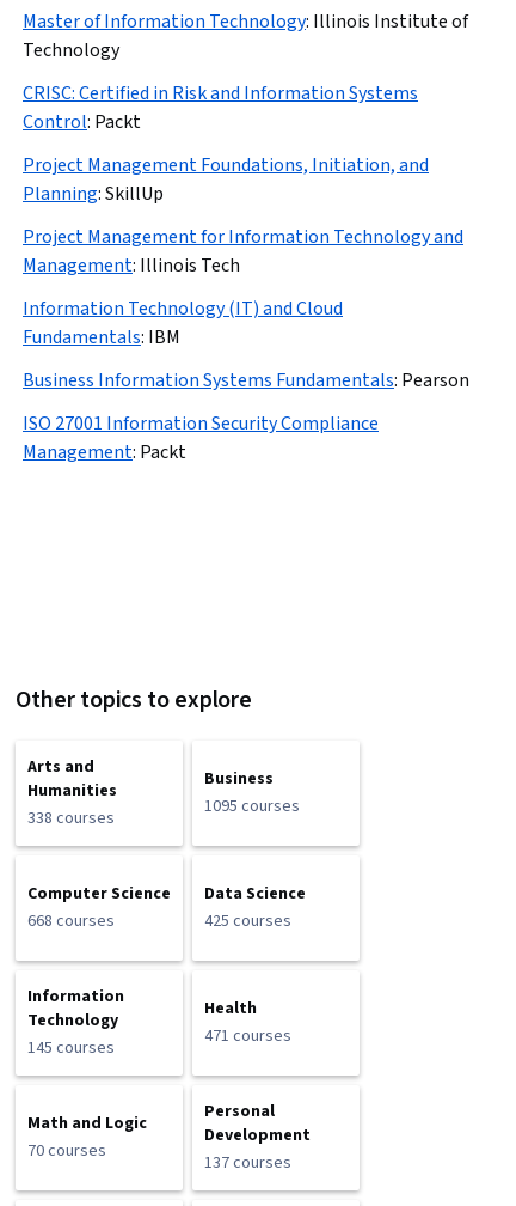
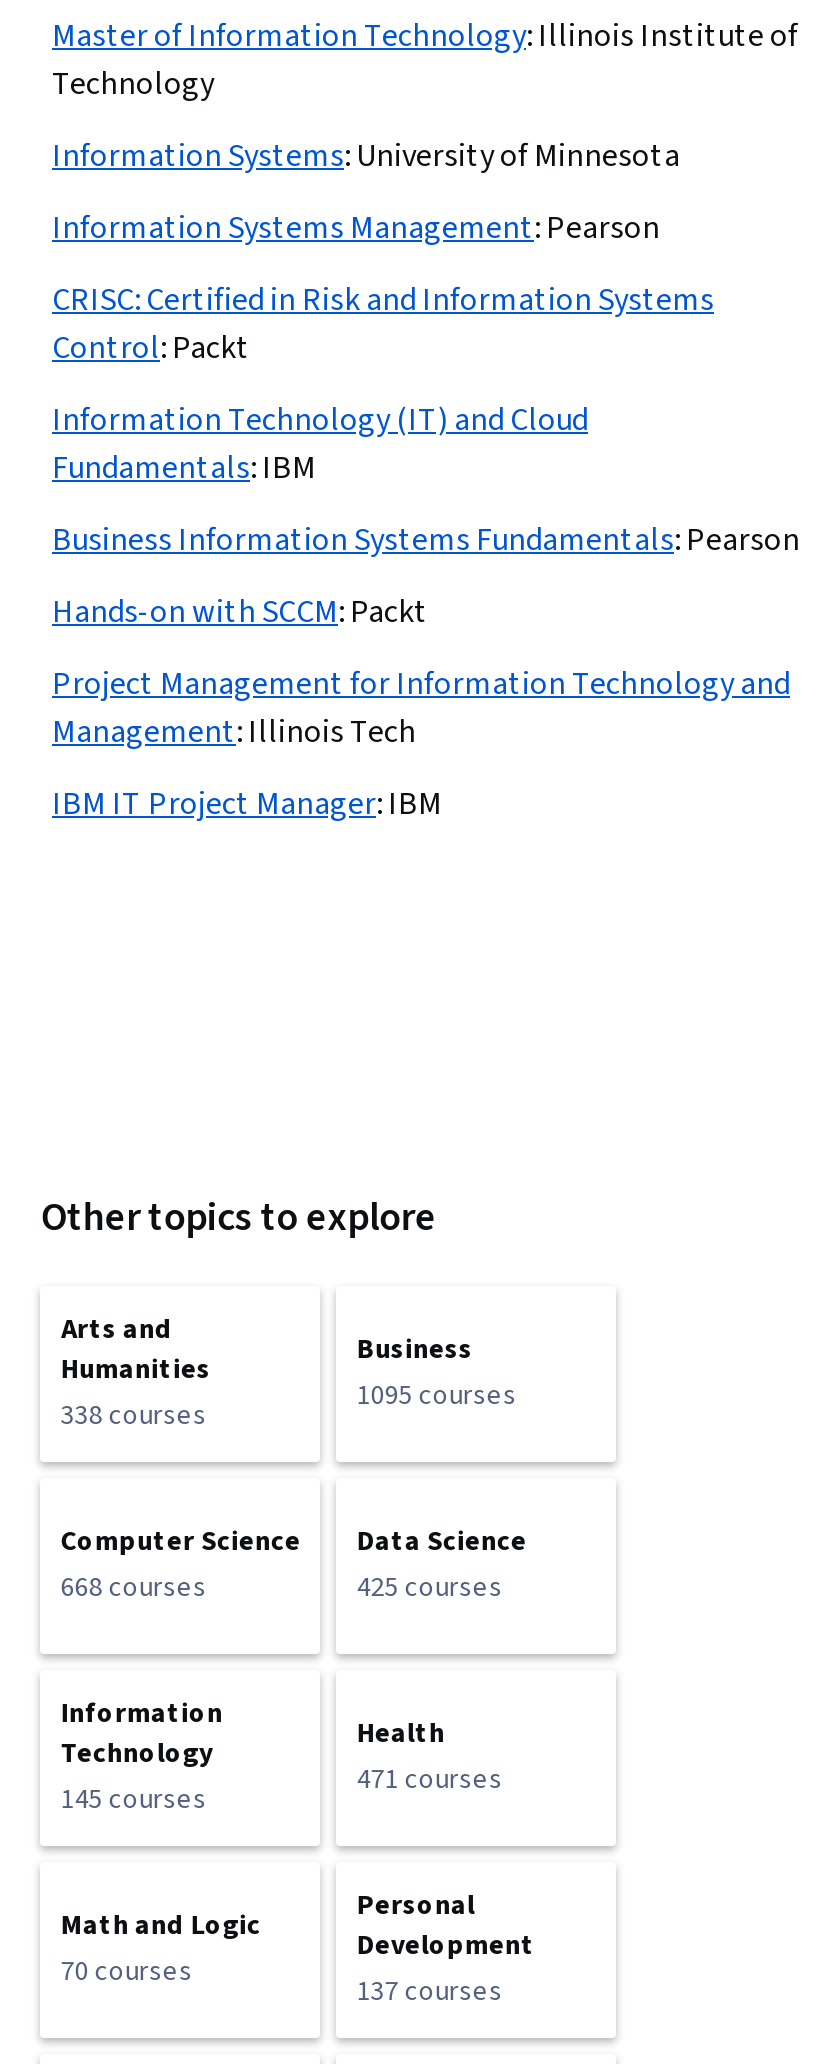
none -> [52,134,680,250] Information Systems: University of Minnesota | Information Systems Management: Pearson
moved [23,80,418,135] -> [52,278,714,370]: CRISC: Certified in Risk and Information Systems | Control: Packt
[23,152,429,207] Project Management Foundations, Initiation, and | Planning: SkillUp -> none
moved [23,224,463,279] -> [52,662,790,754]: Project Management for Information Technology and | Management: Illinois Tech
moved [23,296,469,394] -> [52,398,800,562]: Information Technology (IT) and Cloud | Fundamentals: IBM | Business Information Systems Fundamentals: Pearson
[23,410,379,465] ISO 27001 Information Security Compliance | Management: Packt -> [52,590,442,826] Hands-on with SCCM: Packt | IBM IT Project Manager: IBM

